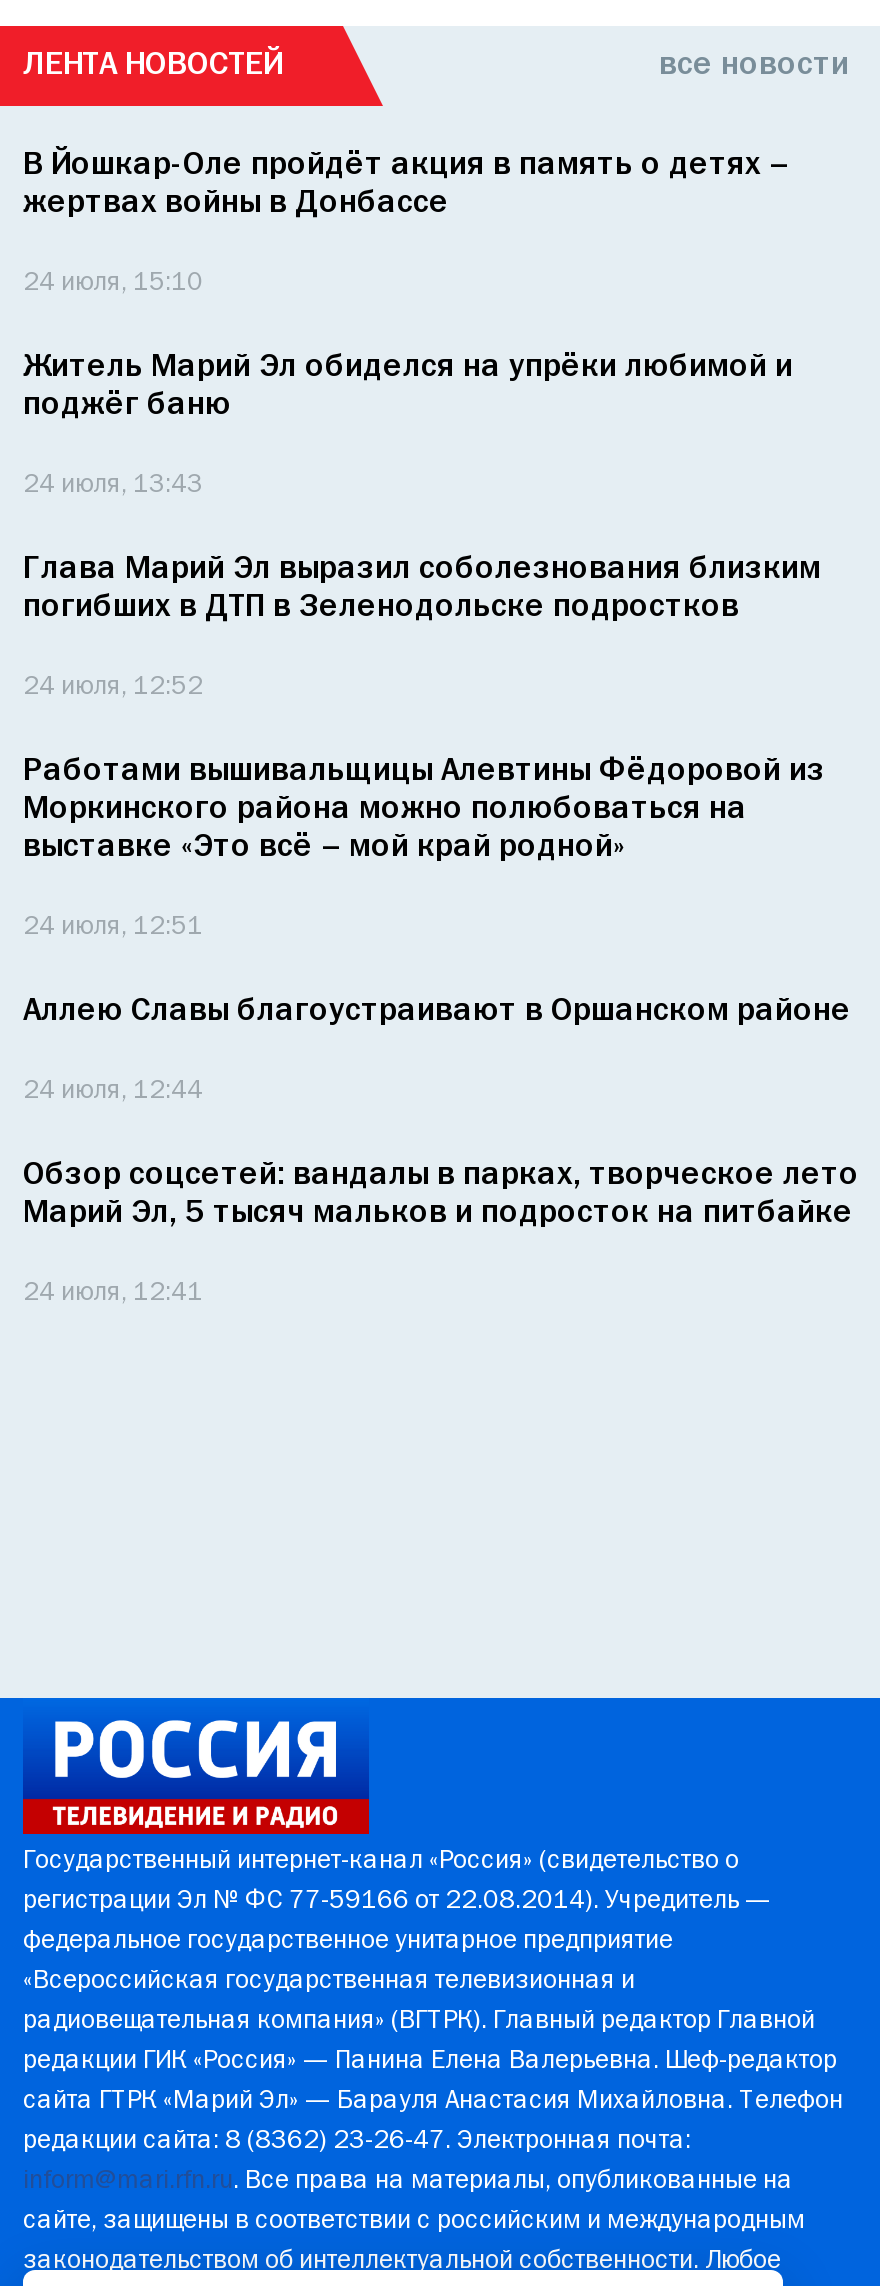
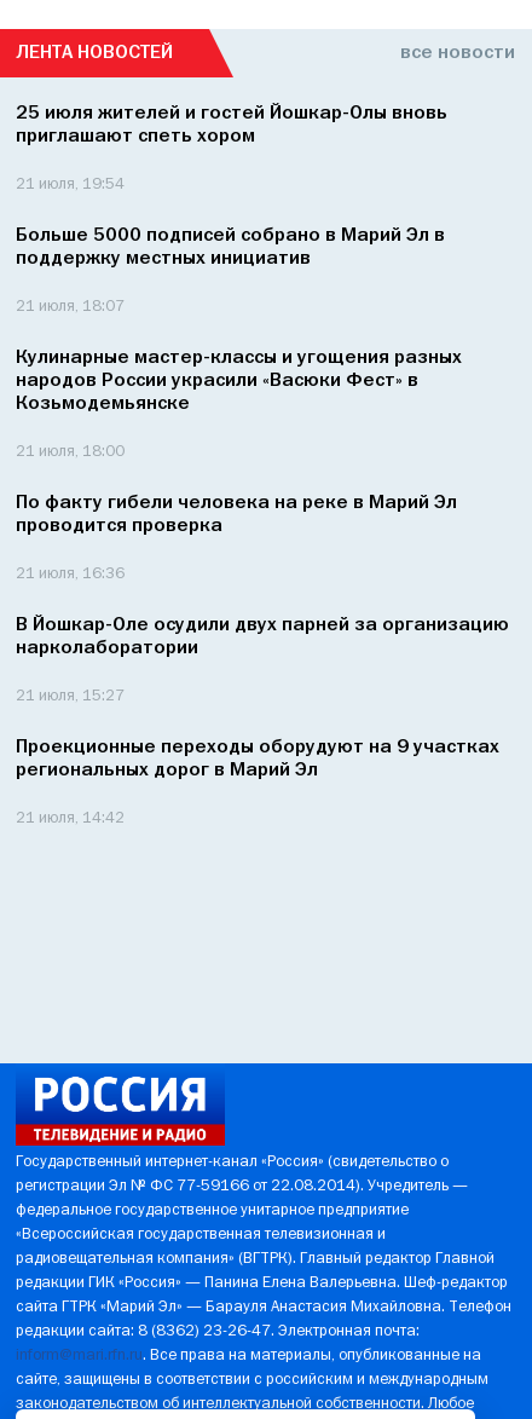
[23,152,789,218] В Йошкар-Оле пройдёт акция в память о детях – | жертвах войны в Донбассе -> [16,105,447,145] 25 июля жителей и гостей Йошкар-Олы вновь | приглашают спеть хором
[23,272,203,294] 24 июля, 15:10 -> [16,178,125,191] 21 июля, 19:54
[23,354,793,420] Житель Марий Эл обиделся на упрёки любимой и | поджёг баню -> [16,227,445,267] Больше 5000 подписей собрано в Марий Эл в | поддержку местных инициатив
[23,474,203,496] 24 июля, 13:43 -> [16,300,125,313] 21 июля, 18:07
[23,556,821,622] Глава Марий Эл выразил соболезнования близким | погибших в ДТП в Зеленодольске подростков -> [16,350,462,413] Кулинарные мастер-классы и угощения разных | народов России украсили «Васюки Фест» в | Козьмодемьянске
[23,676,203,698] 24 июля, 12:52 -> [16,445,125,458] 21 июля, 18:00
[23,758,825,862] Работами вышивальщицы Алевтины Фёдоровой из | Моркинского района можно полюбоваться на | выставке «Это всё – мой край родной» -> [16,495,457,535] По факту гибели человека на реке в Марий Эл | проводится проверка
[23,916,203,938] 24 июля, 12:51 -> [16,567,125,581] 21 июля, 16:36
[23,998,851,1026] Аллею Славы благоустраивают в Оршанском районе -> [16,617,509,657] В Йошкар-Оле осудили двух парней за организацию | нарколаборатории
[23,1080,203,1102] 24 июля, 12:44 -> [16,690,125,703] 21 июля, 15:27
[23,1162,859,1228] Обзор соцсетей: вандалы в парках, творческое лето | Марий Эл, 5 тысяч мальков и подросток на питбайке -> [16,739,499,779] Проекционные переходы оборудуют на 9 участках | региональных дорог в Марий Эл
[23,1282,203,1304] 24 июля, 12:41 -> [16,812,125,825] 21 июля, 14:42

